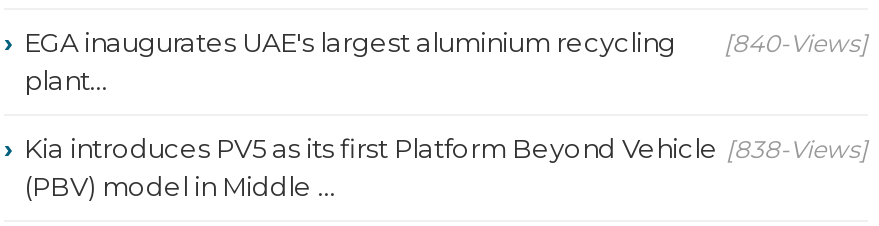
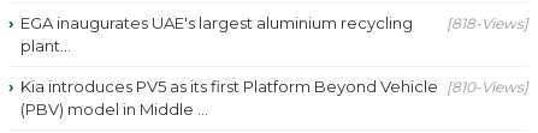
[24,26,868,58] EGA inaugurates UAE's largest aluminium recycling [840-Views] -> [20,13,528,32] EGA inaugurates UAE's largest aluminium recycling [818-Views]
[24,132,868,164] Kia introduces PV5 as its first Platform Beyond Vehicle [838-Views] -> [20,77,528,96] Kia introduces PV5 as its first Platform Beyond Vehicle [810-Views]

